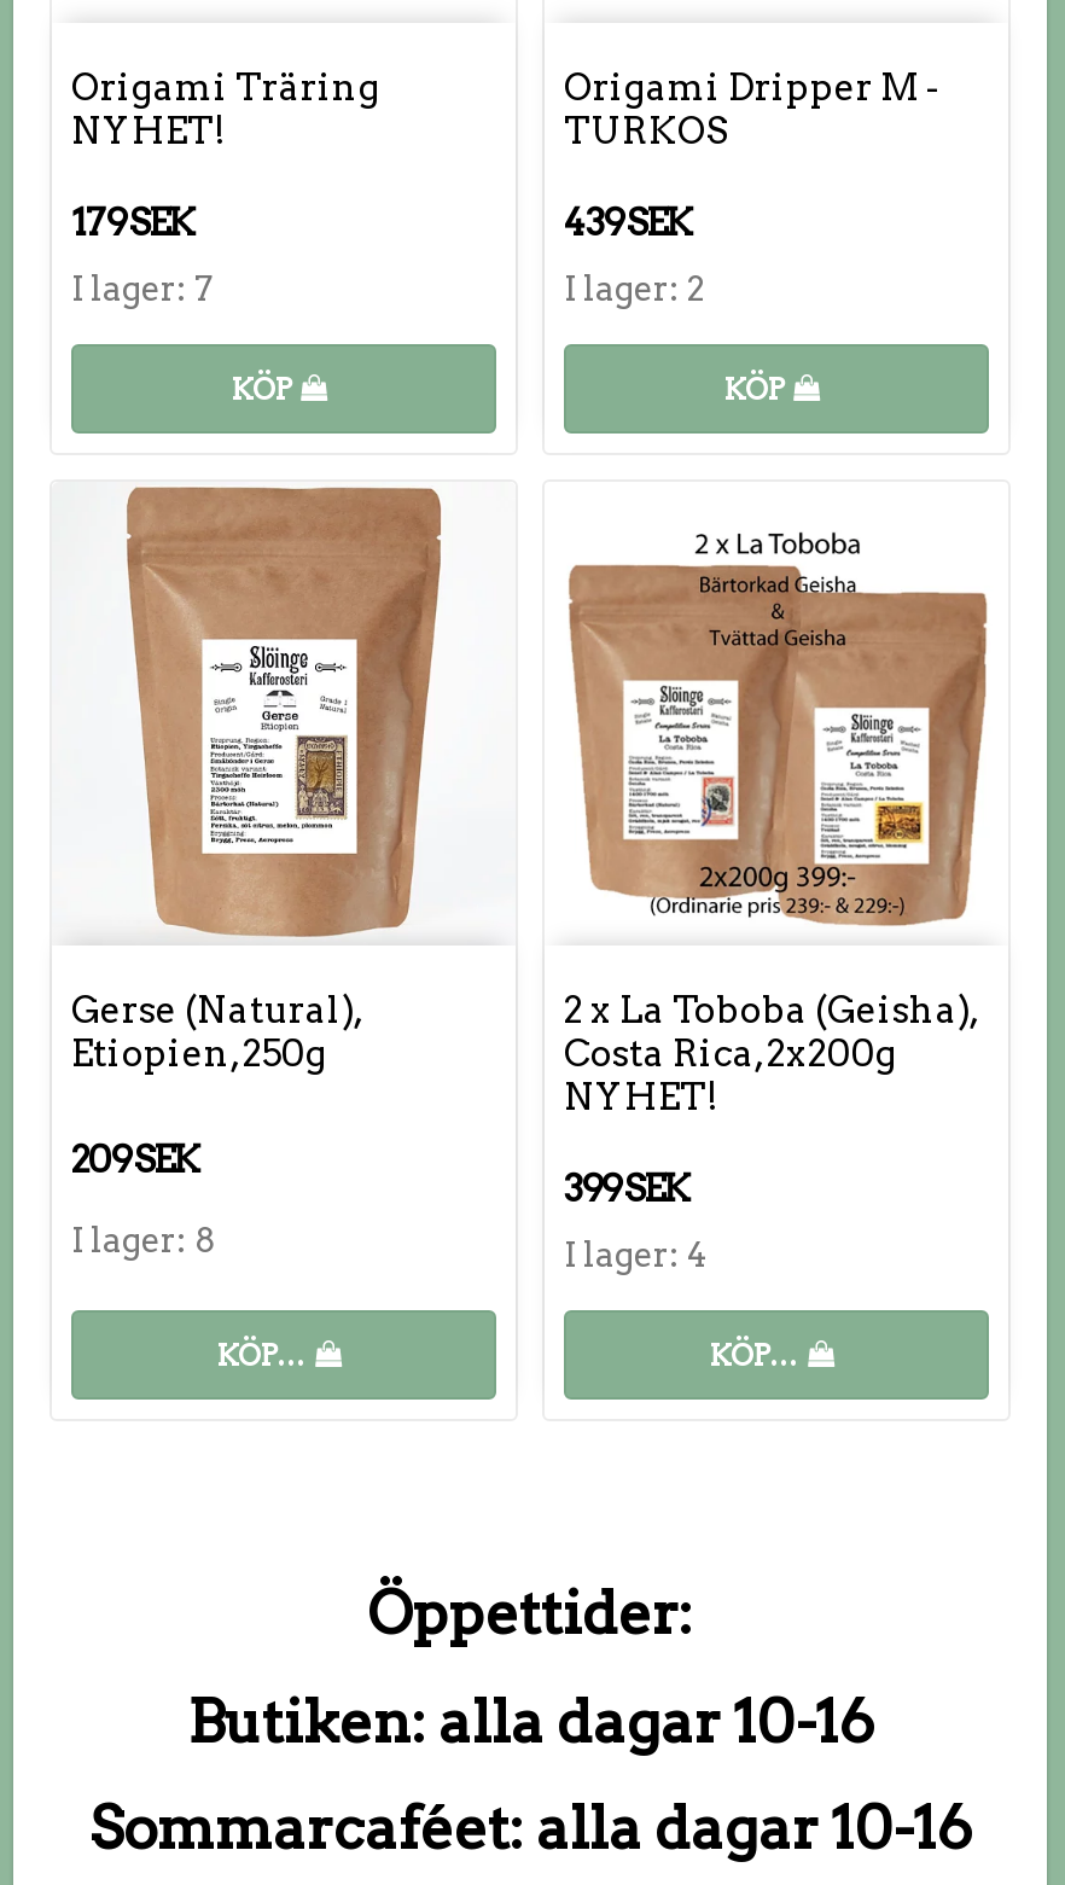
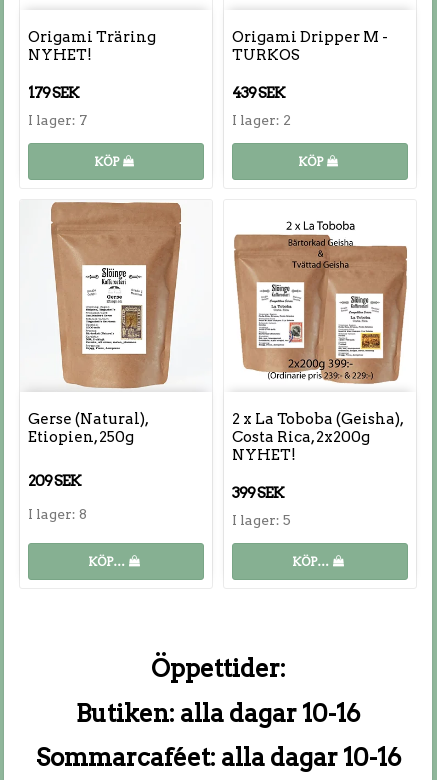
[564,1235,709,1273] I lager: 4 -> [232,512,291,528] I lager: 5

